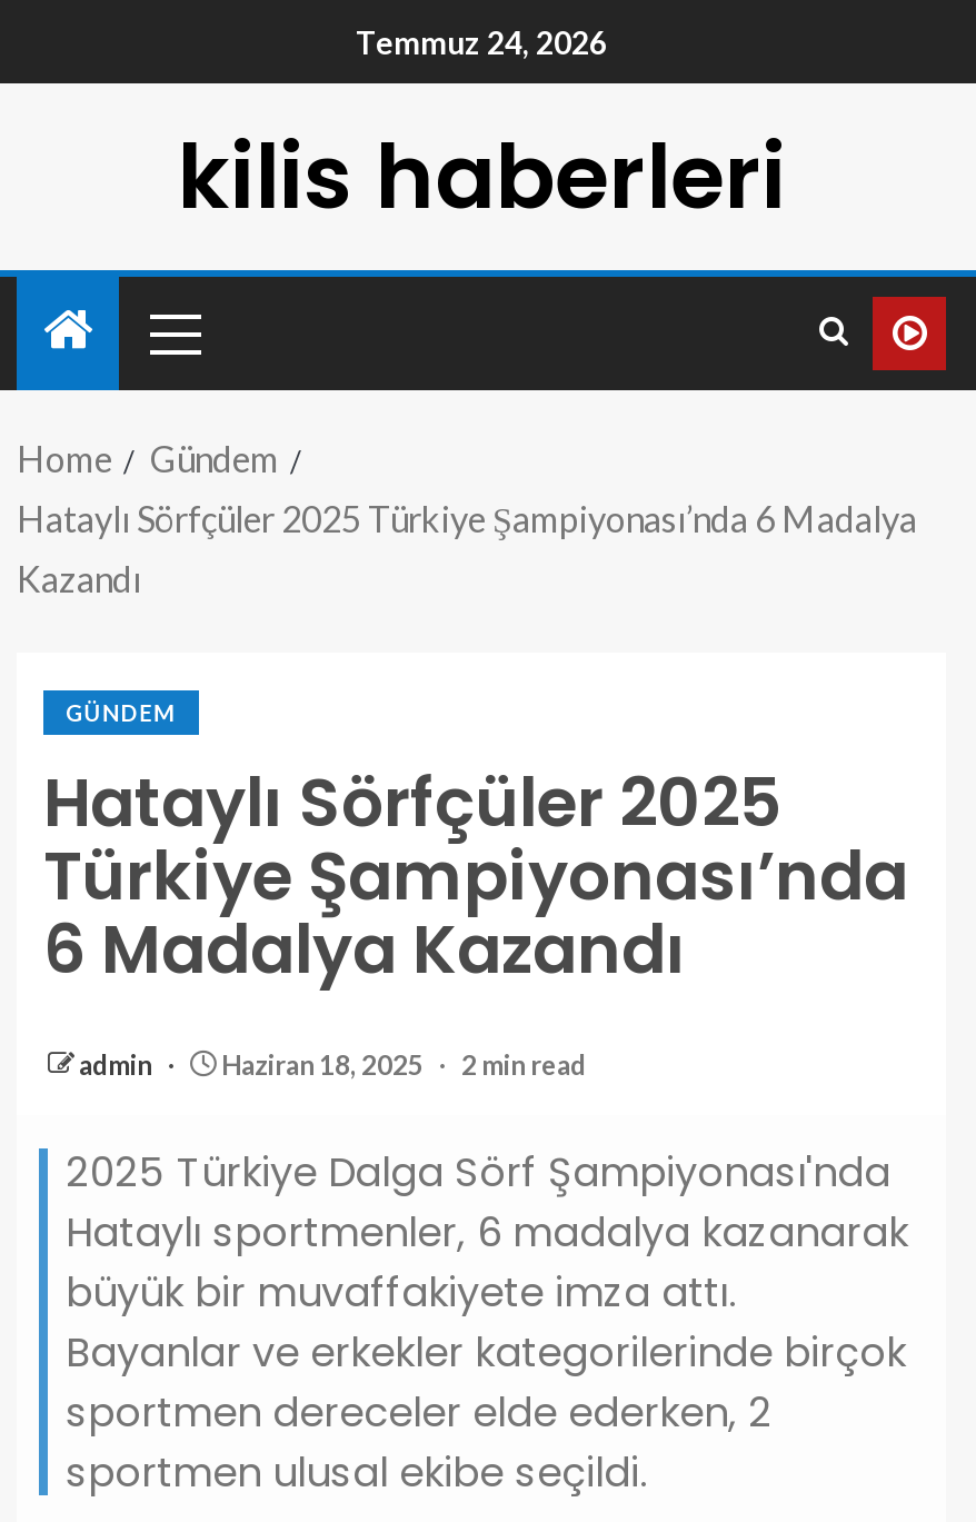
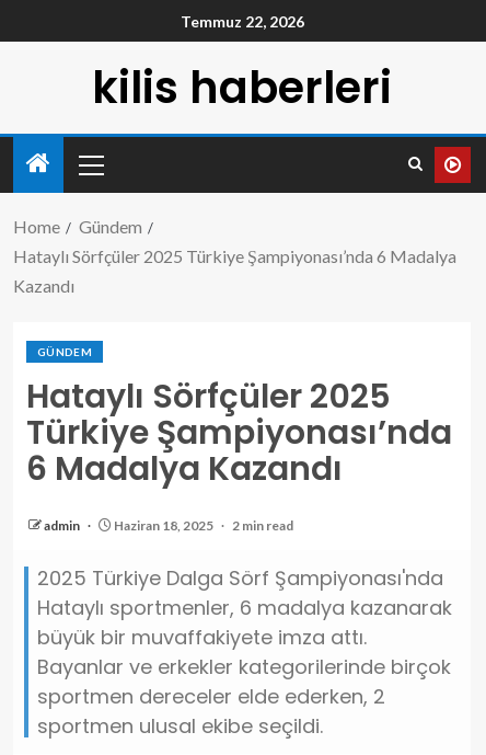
[356,23,607,61] Temmuz 24, 2026 -> [180,12,304,31] Temmuz 22, 2026

